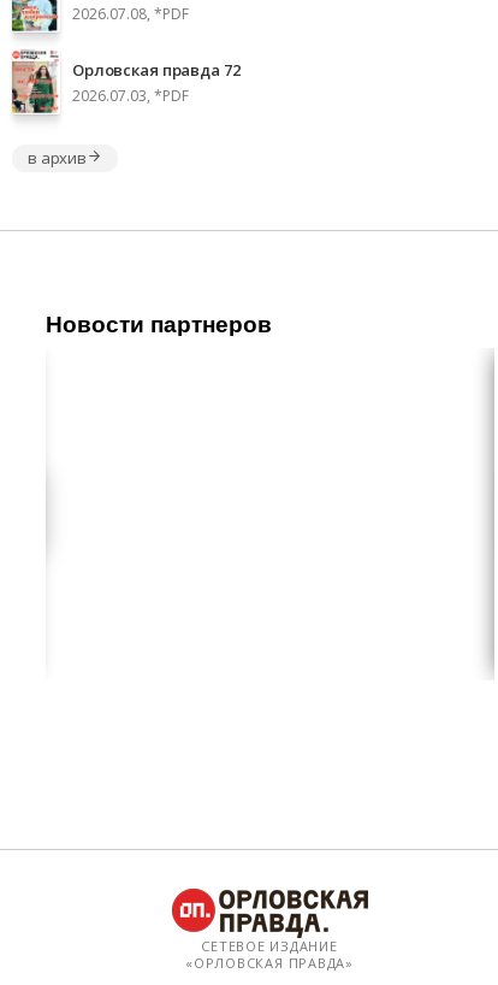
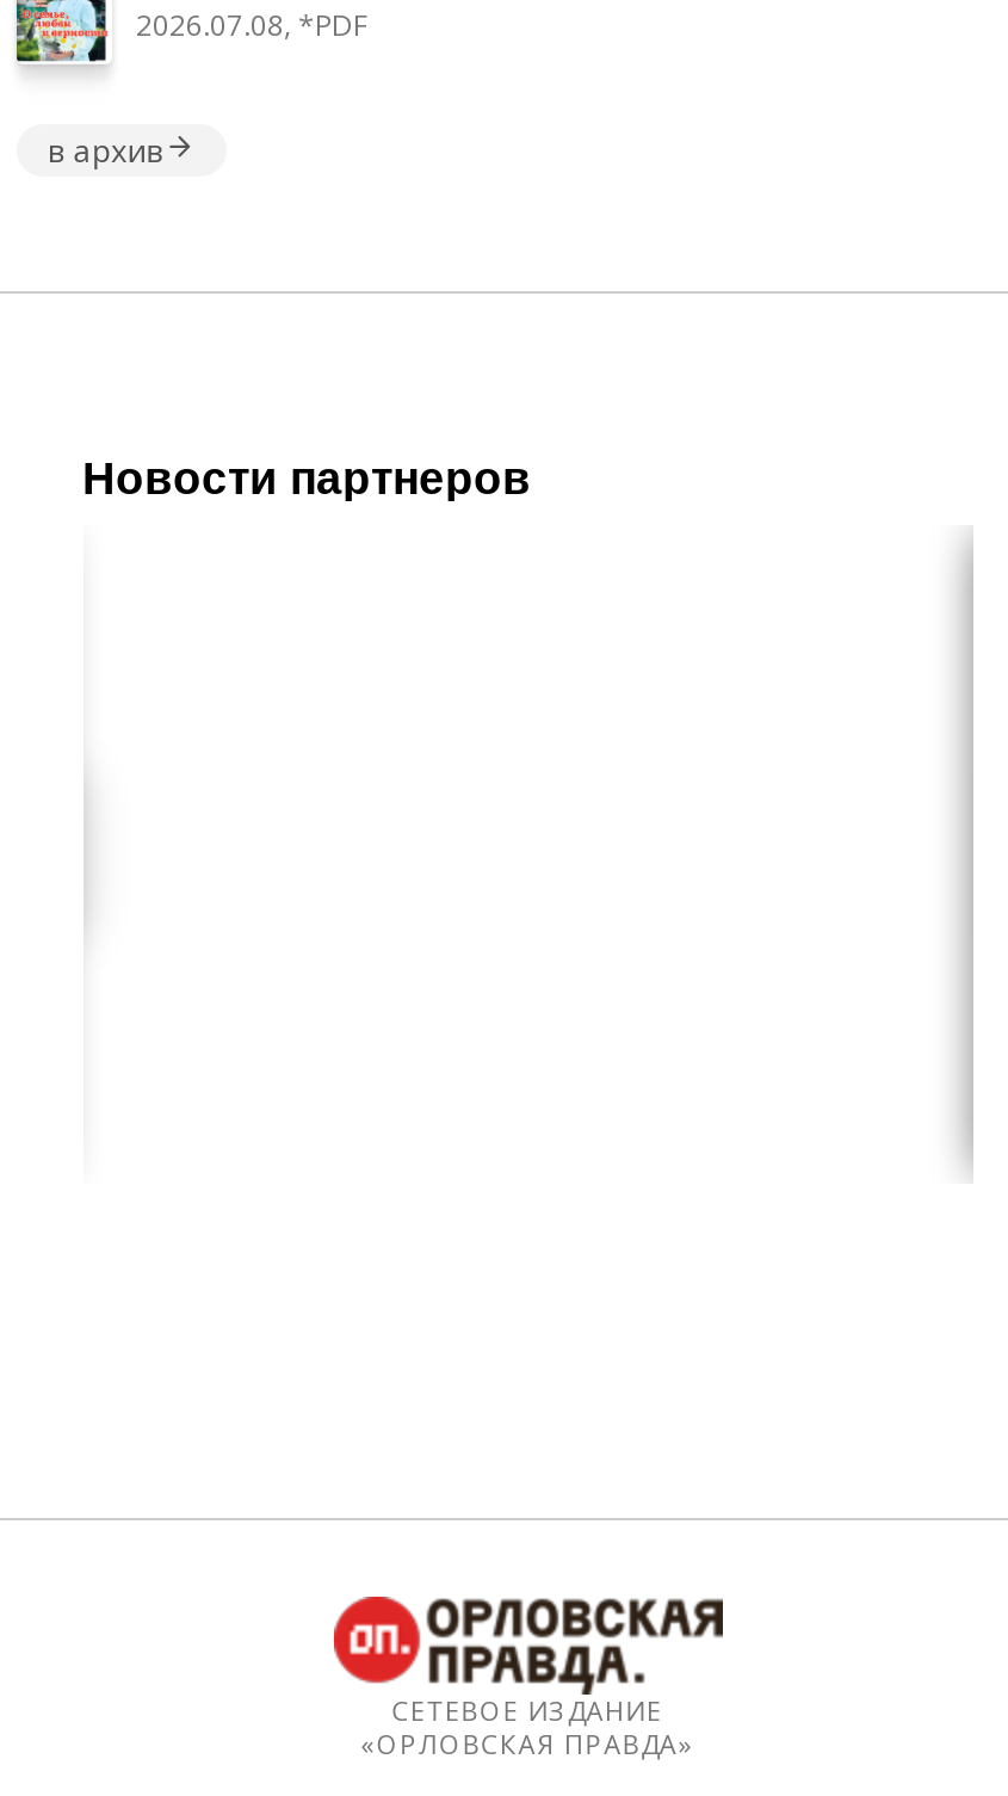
[11,49,240,114] [image] | Орловская правда 72 | 2026.07.03, *PDF -> none

